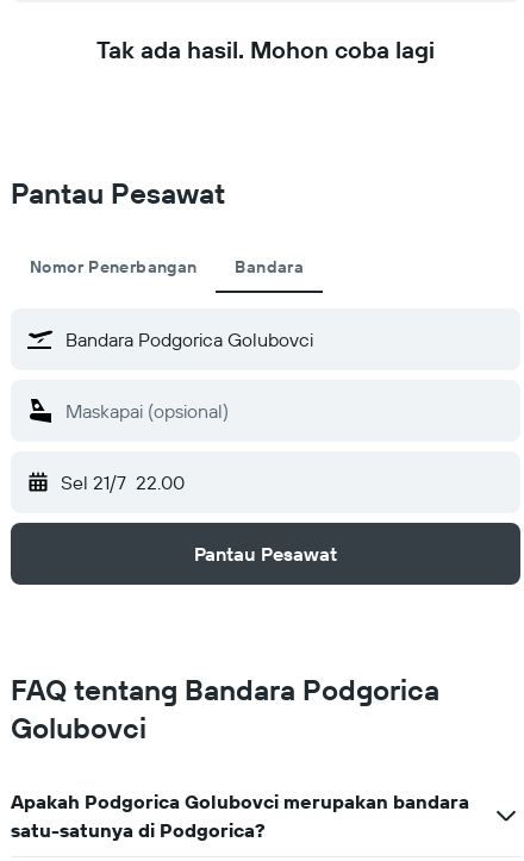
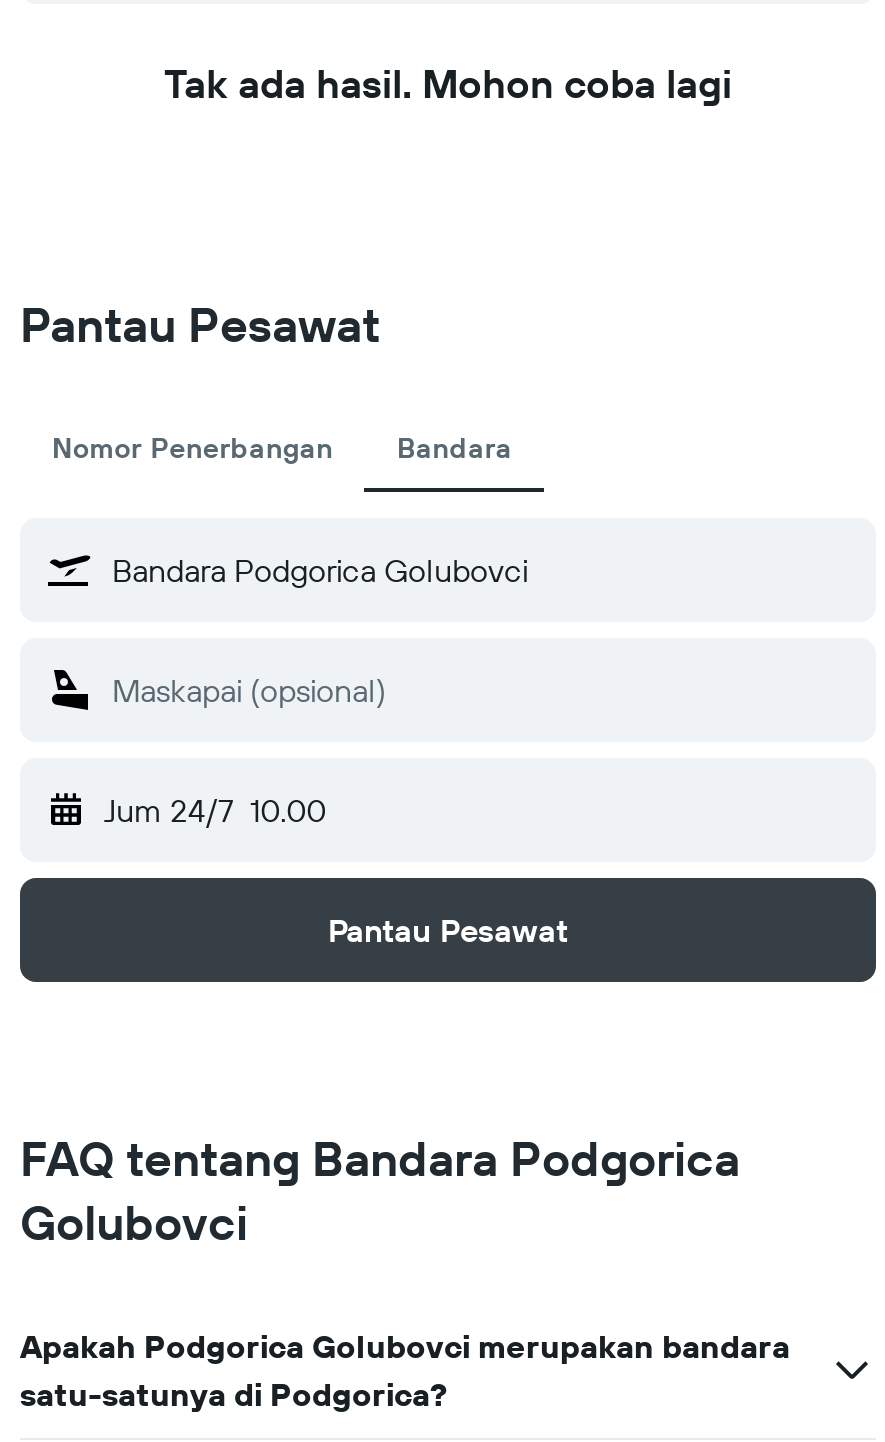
[61,470,185,494] Sel 21/7 22.00 -> [104,790,326,830] Jum 24/7 10.00

